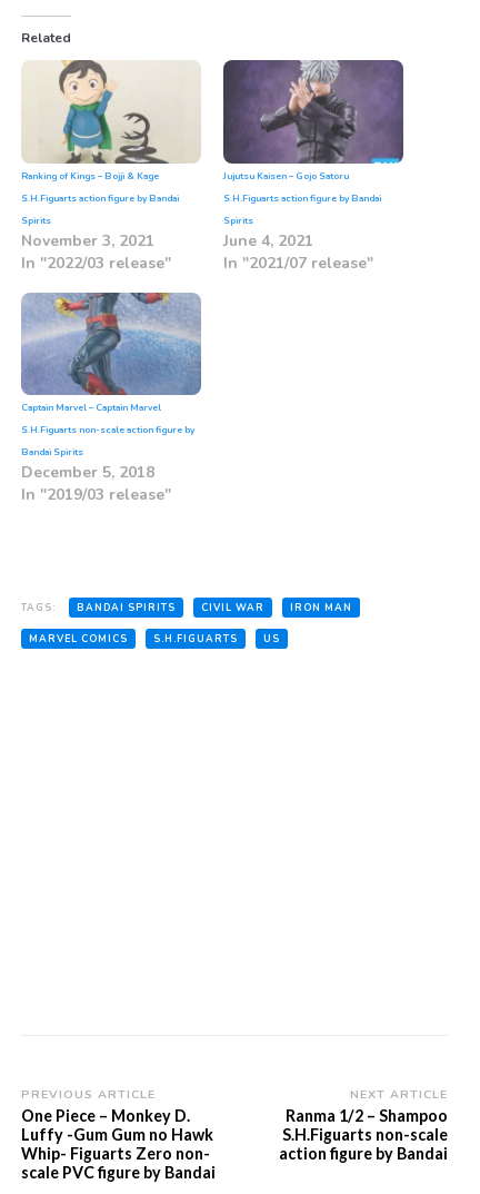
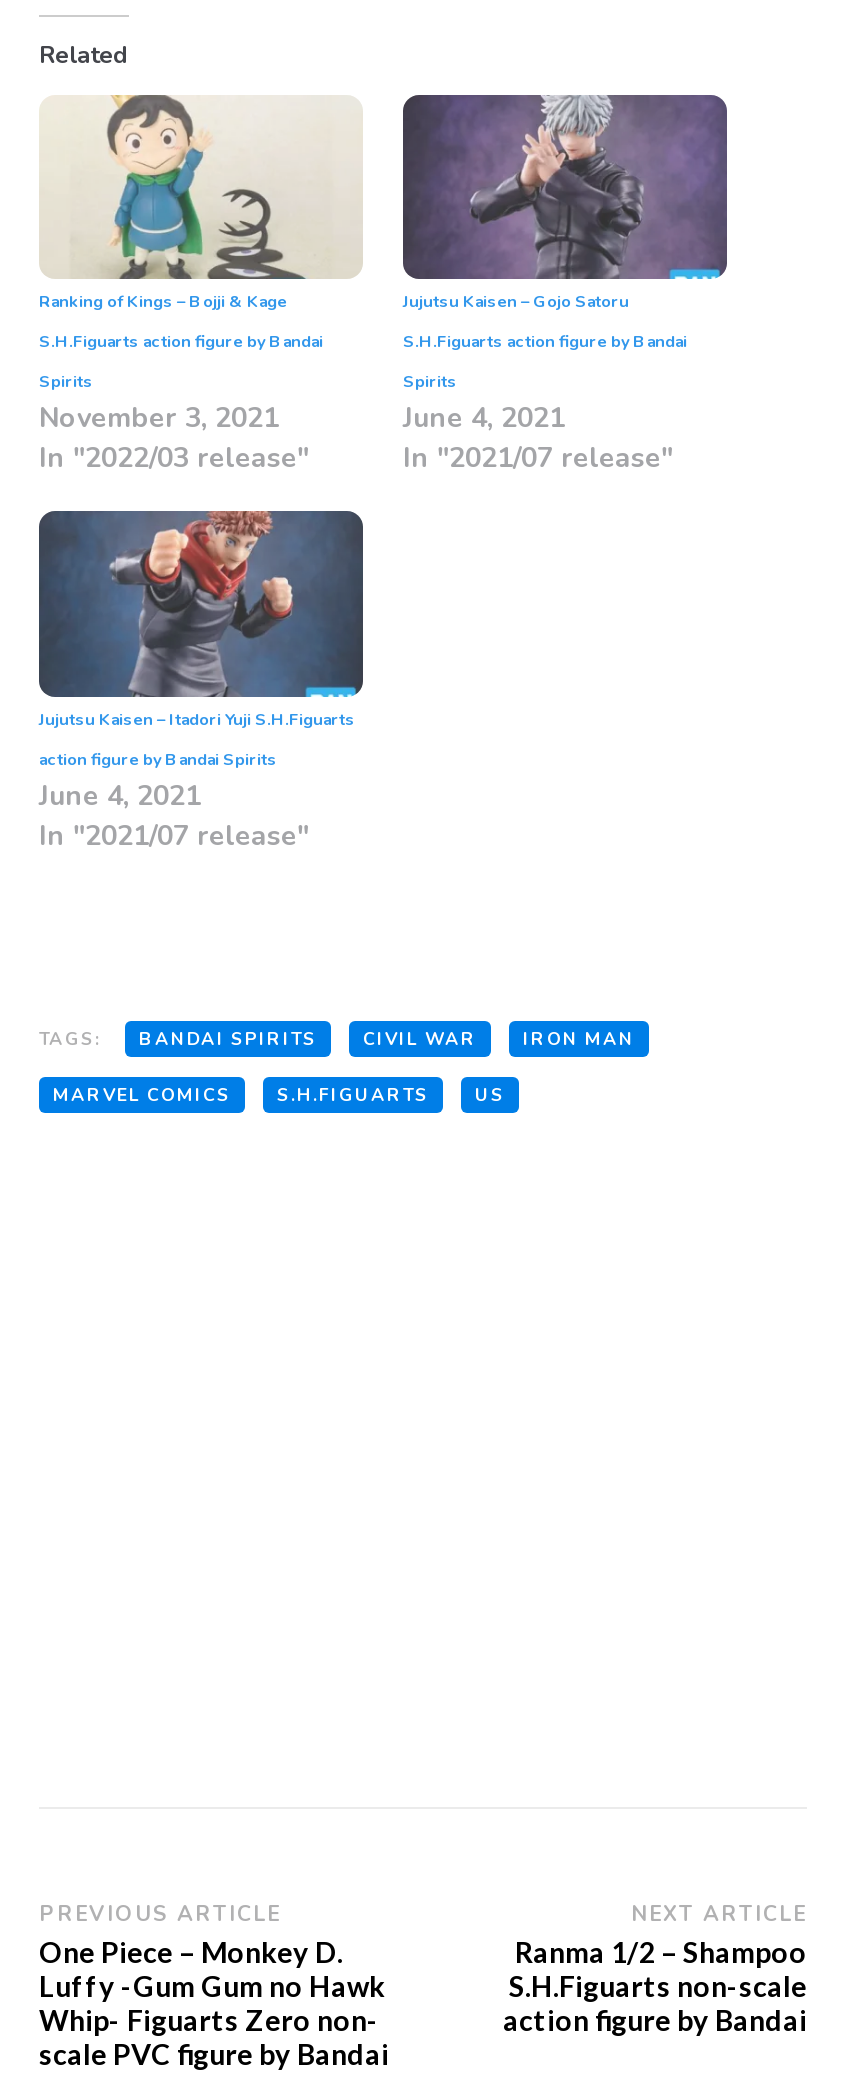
[20,292,202,505] [image] | Captain Marvel – Captain Marvel | S.H.Figuarts non-scale action figure by | Bandai Spirits | December 5, 2018 | In "2019/03 release" -> [39,508,365,854] [image] | Jujutsu Kaisen – Itadori Yuji S.H.Figuarts | action figure by Bandai Spirits | June 4, 2021 | In "2021/07 release"

